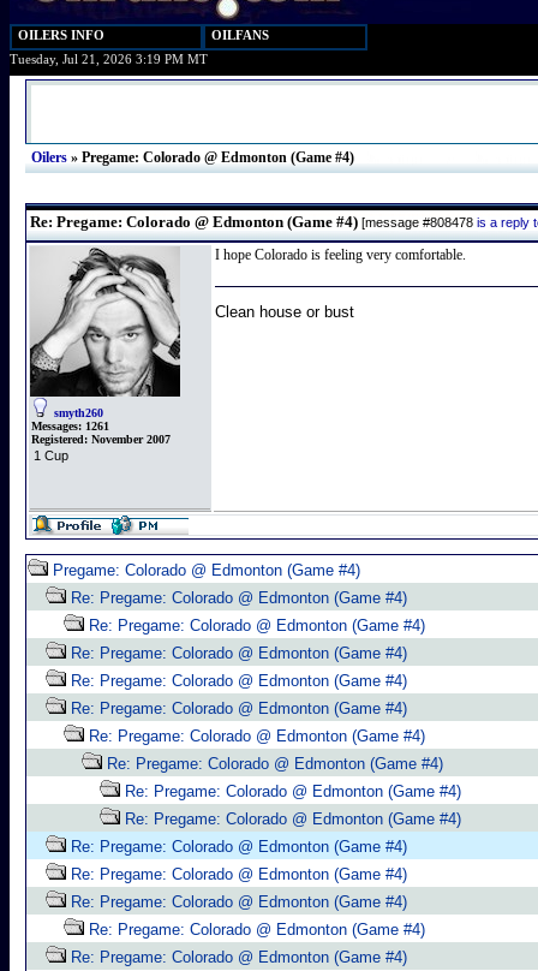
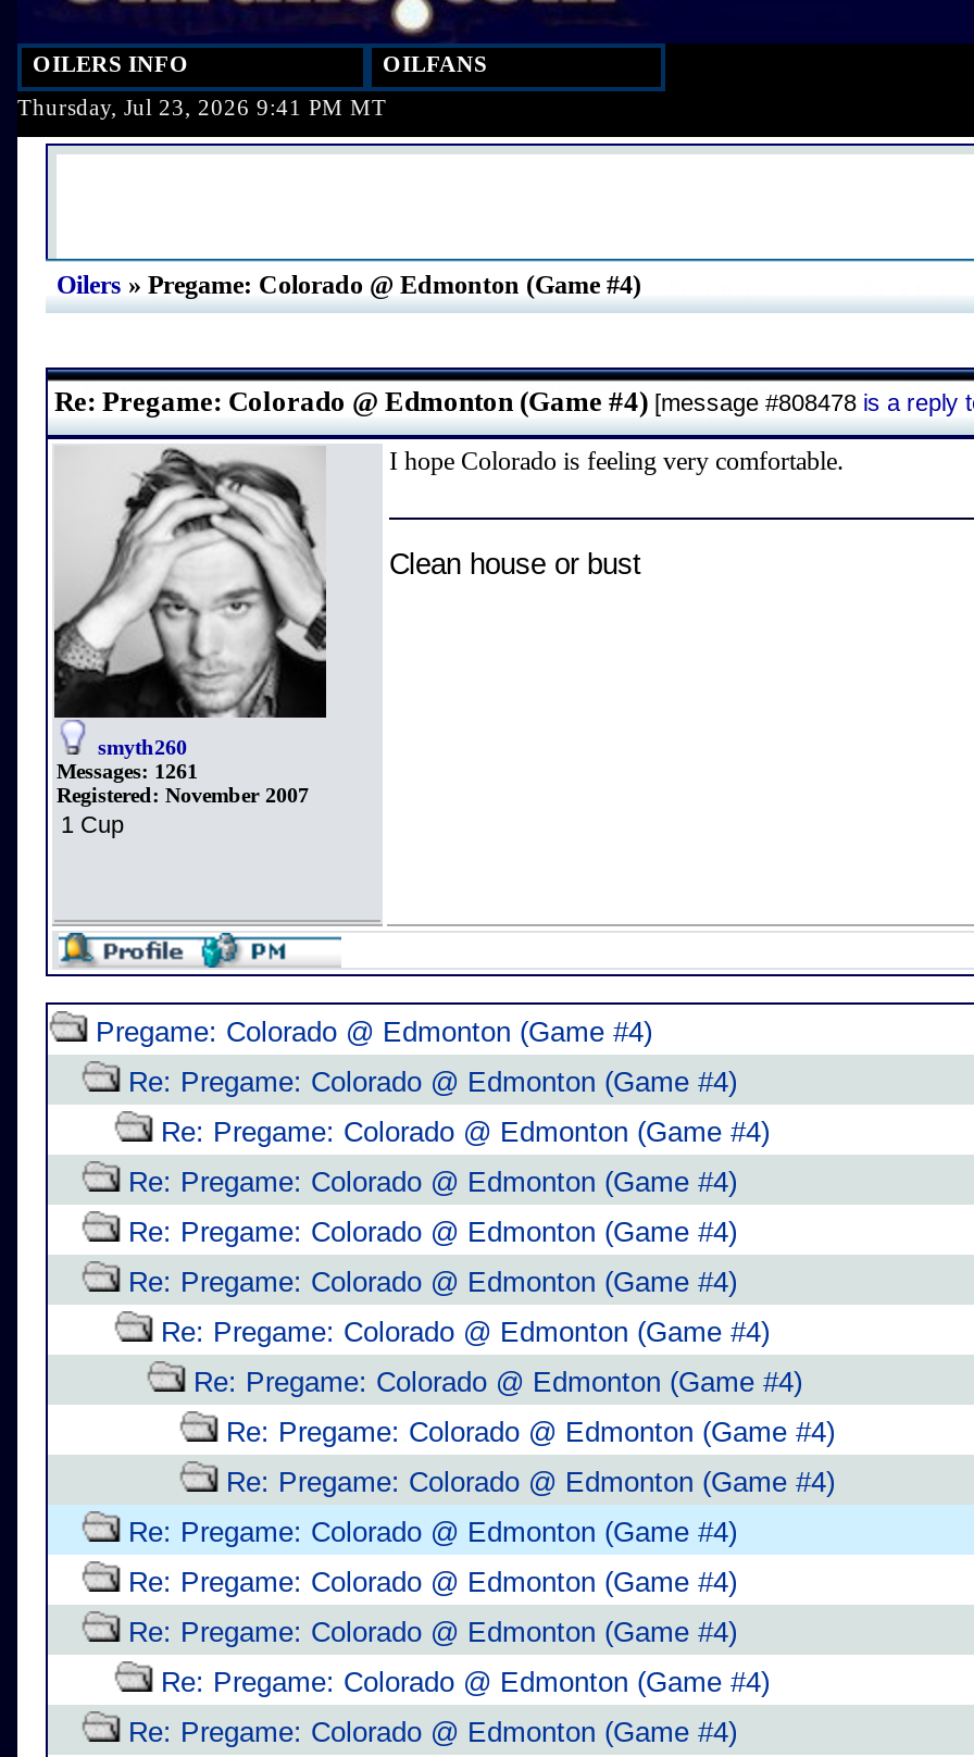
[10,53,208,66] Tuesday, Jul 21, 2026 3:19 PM MT -> [17,96,387,120] Thursday, Jul 23, 2026 9:41 PM MT

